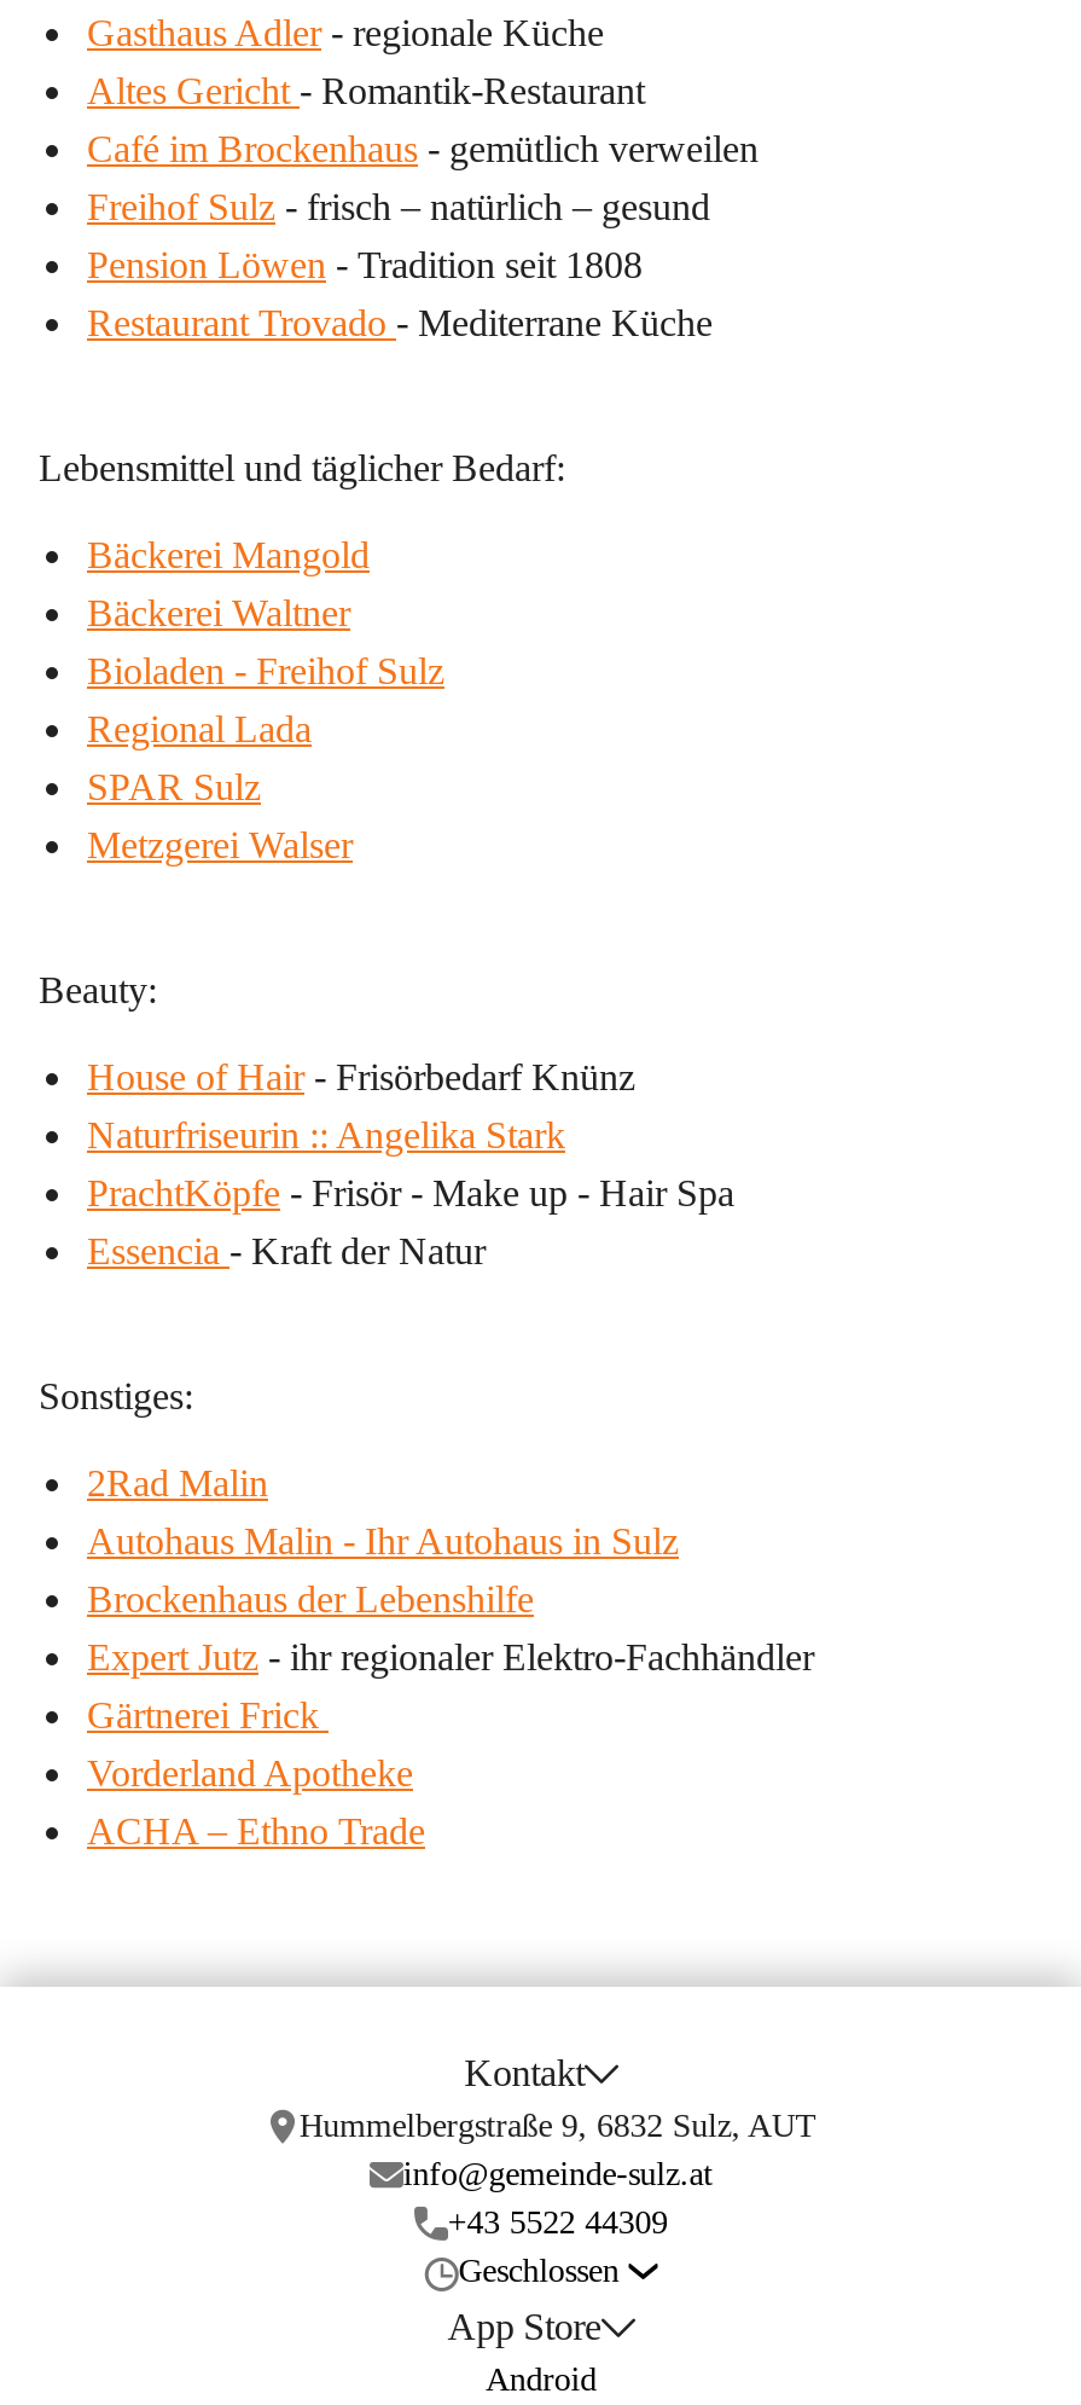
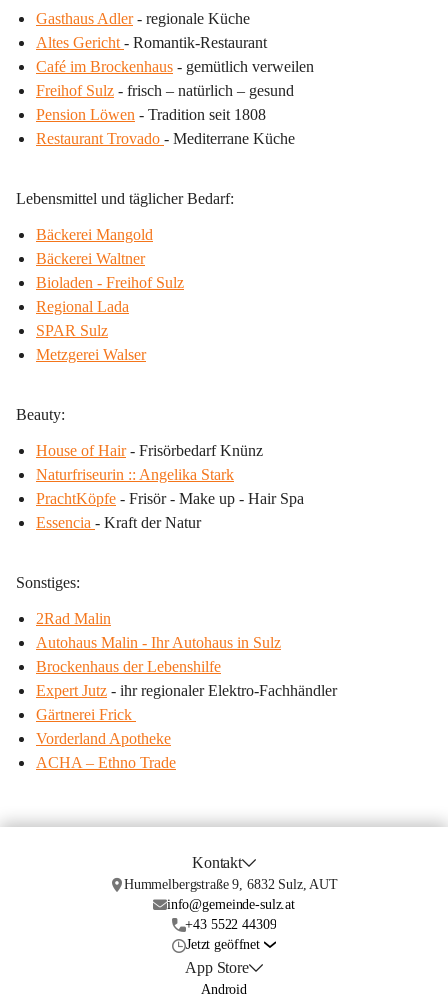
[458,2253,619,2289] Geschlossen -> [186,937,260,952] Jetzt geöffnet

